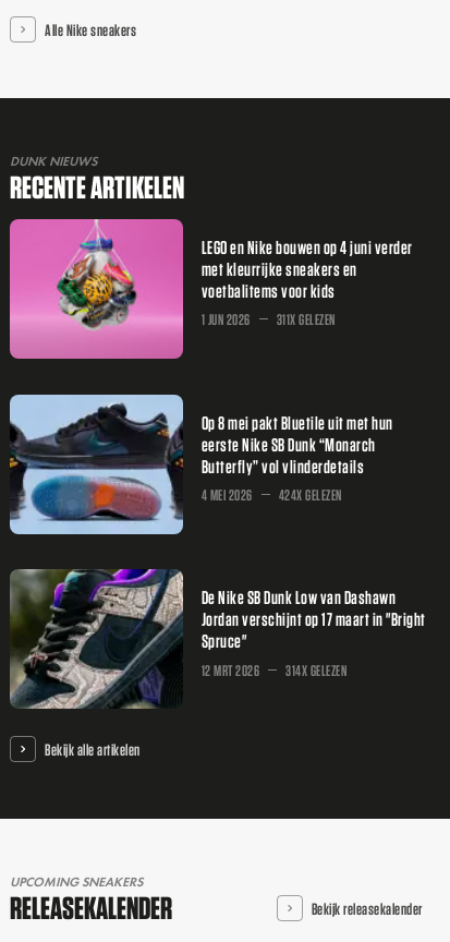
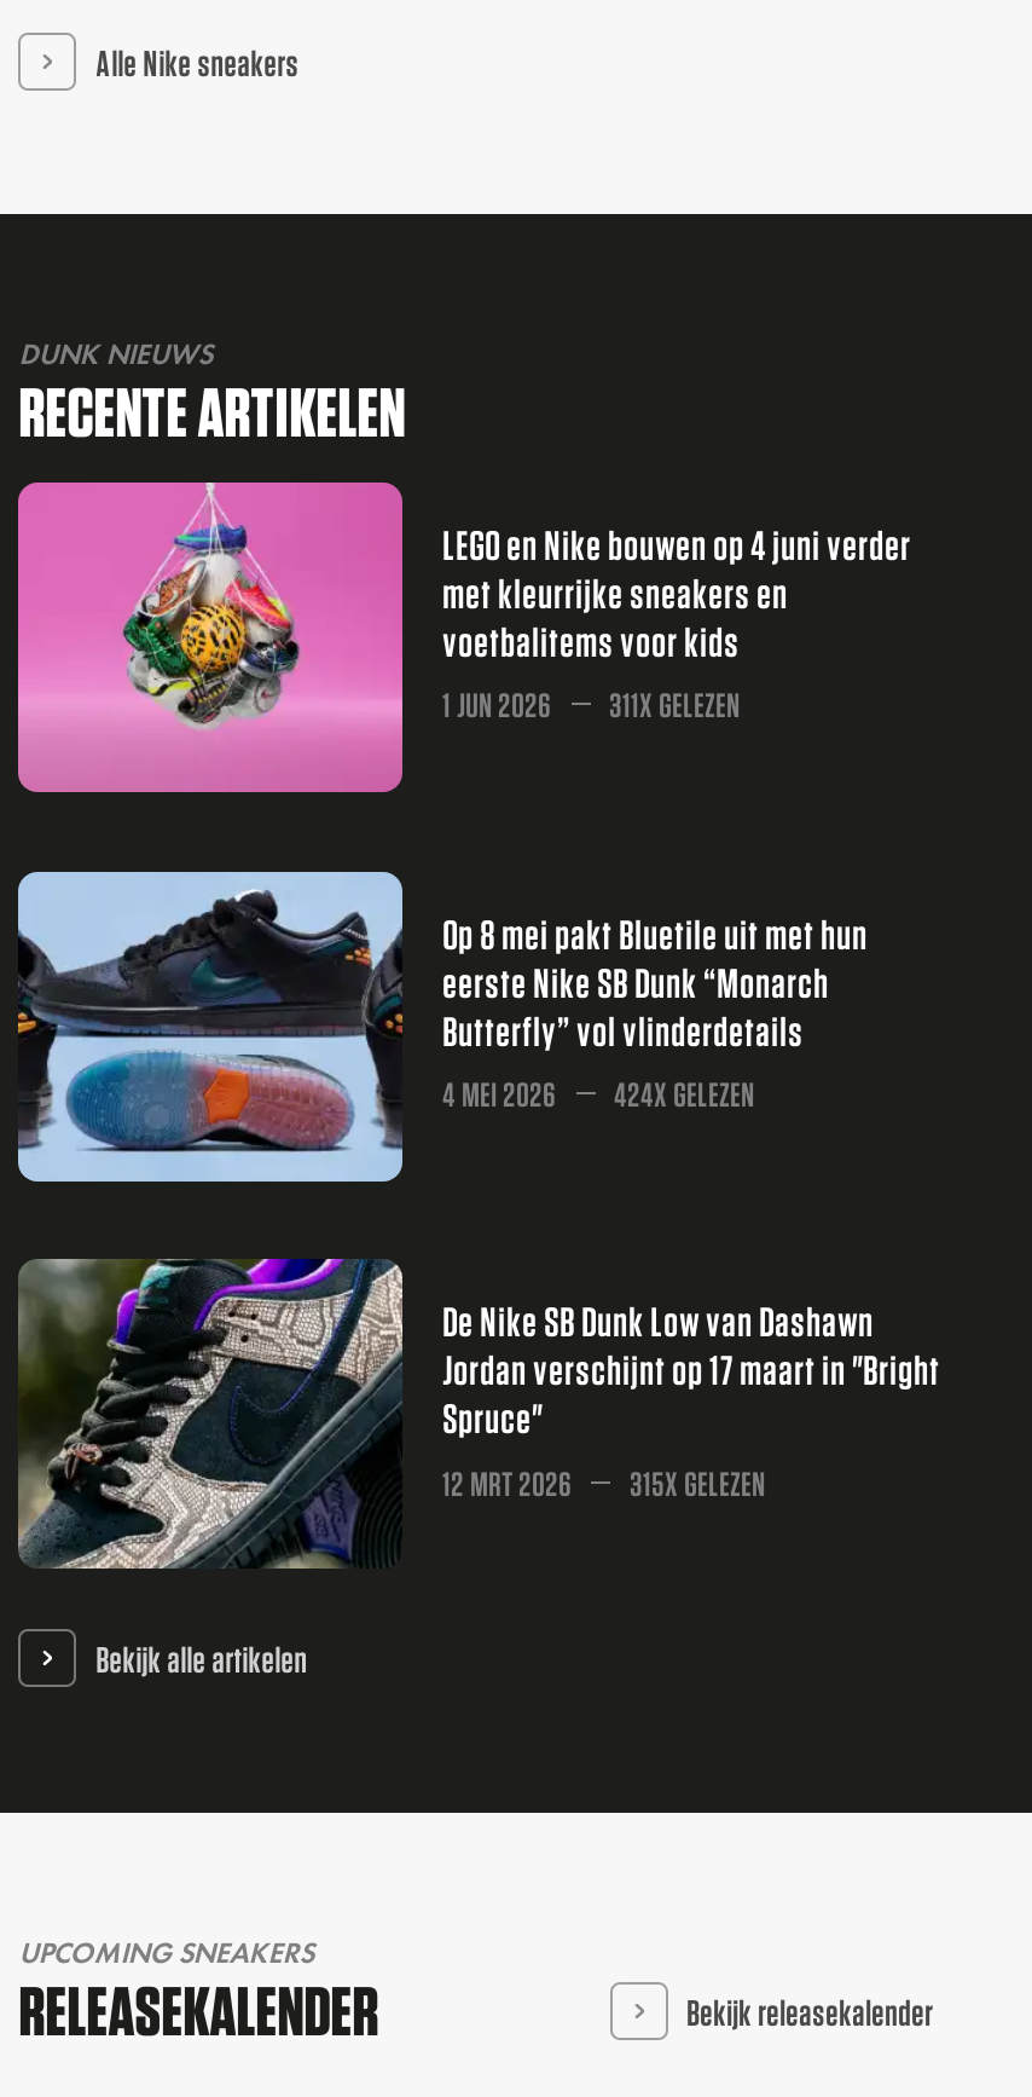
[201,662,347,678] 12 MRT 2026 314X GELEZEN -> [443,1465,765,1501] 12 MRT 2026 315X GELEZEN

